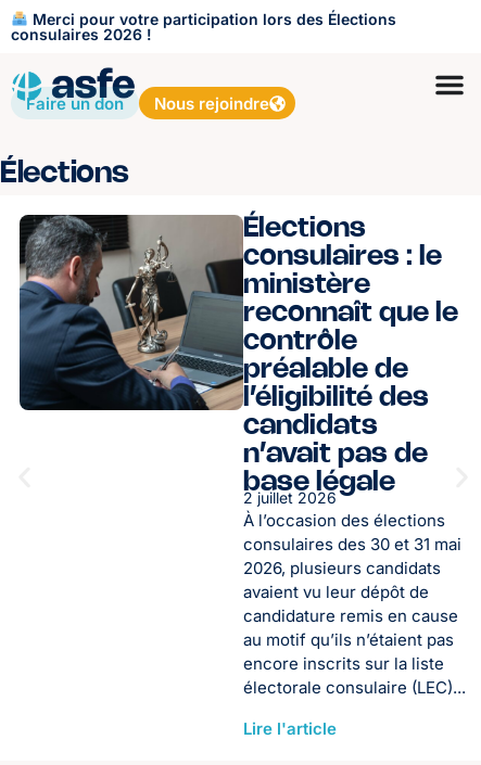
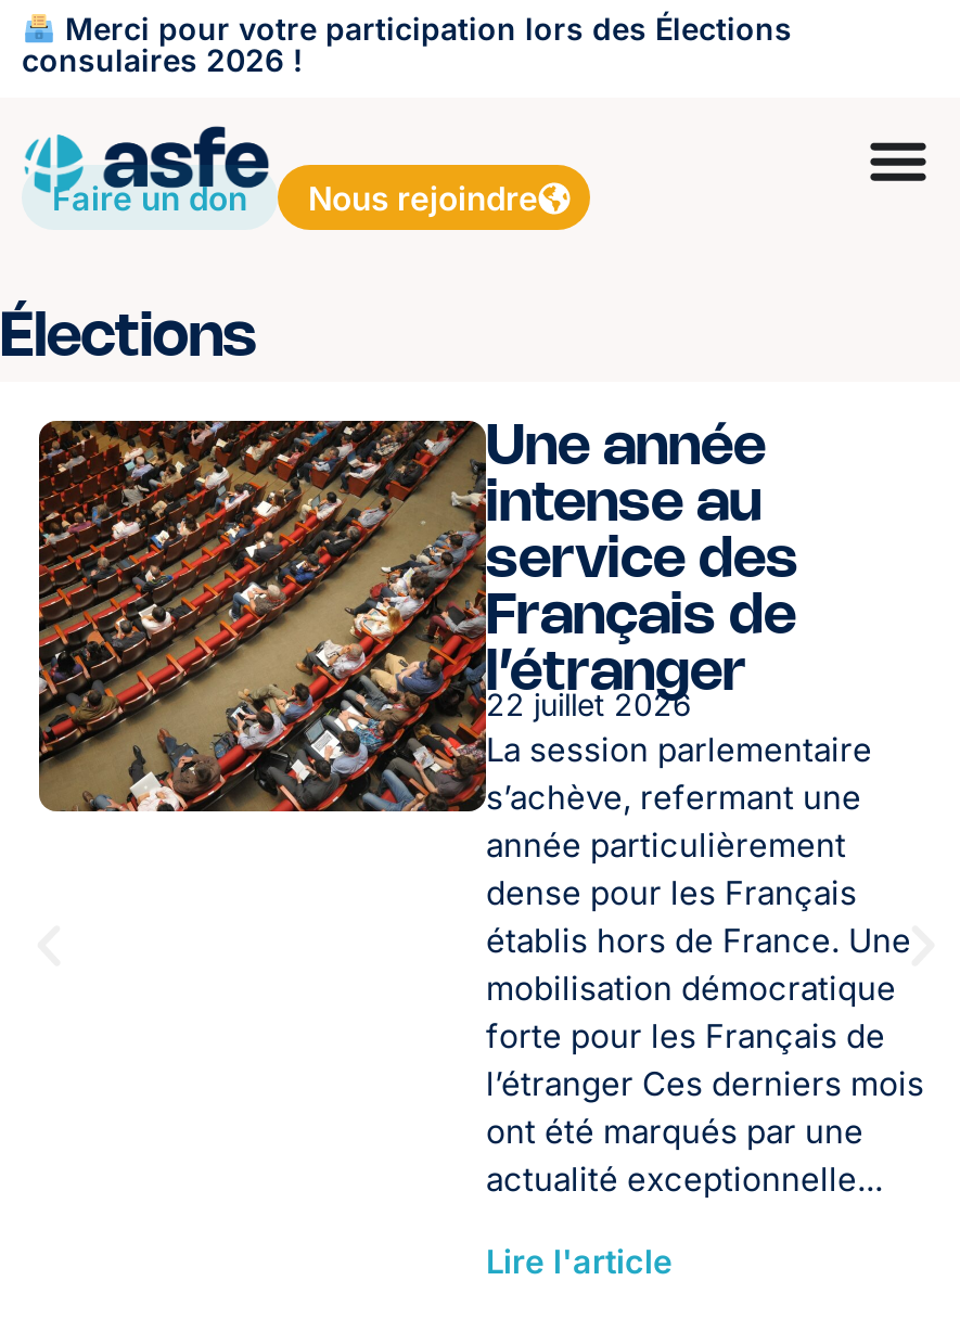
[18,215,466,697] [image] | Élections | consulaires : le | ministère | reconnaît que le | contrôle | préalable de | l’éligibilité des | candidats | n’avait pas de | base légale | 2 juillet 2026 | À l’occasion des élections | consulaires des 30 et 31 mai | 2026, plusieurs candidats | avaient vu leur dépôt de | candidature remis en cause | au motif qu’ils n’étaient pas | encore inscrits sur la liste | électorale consulaire (LEC)... -> [37,419,924,1199] [image] | Une année | intense au | service des | Français de | l’étranger | 22 juillet 2026 | La session parlementaire | s’achève, refermant une | année particulièrement | dense pour les Français | établis hors de France. Une | mobilisation démocratique | forte pour les Français de | l’étranger Ces derniers mois | ont été marqués par une | actualité exceptionnelle...

